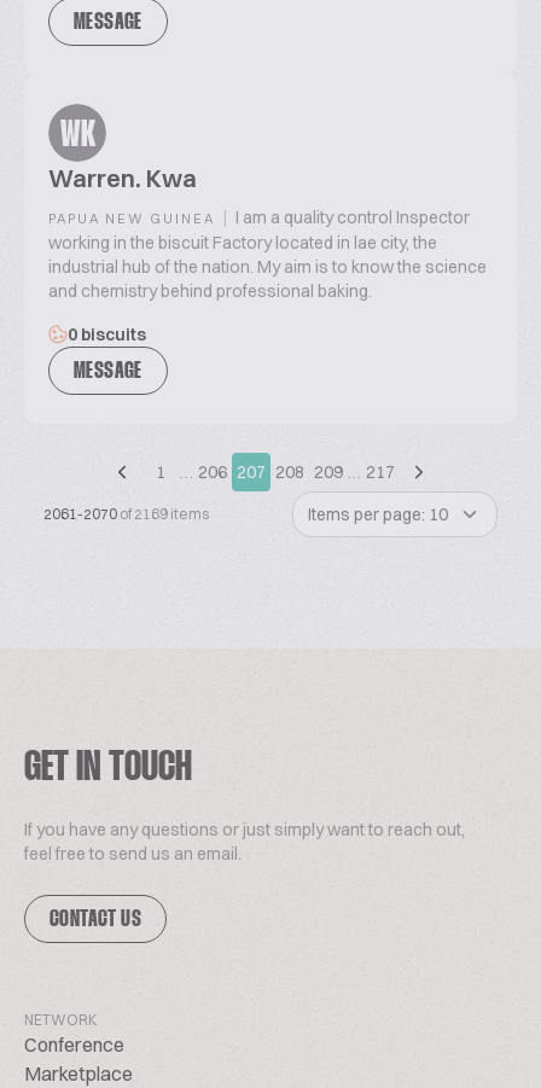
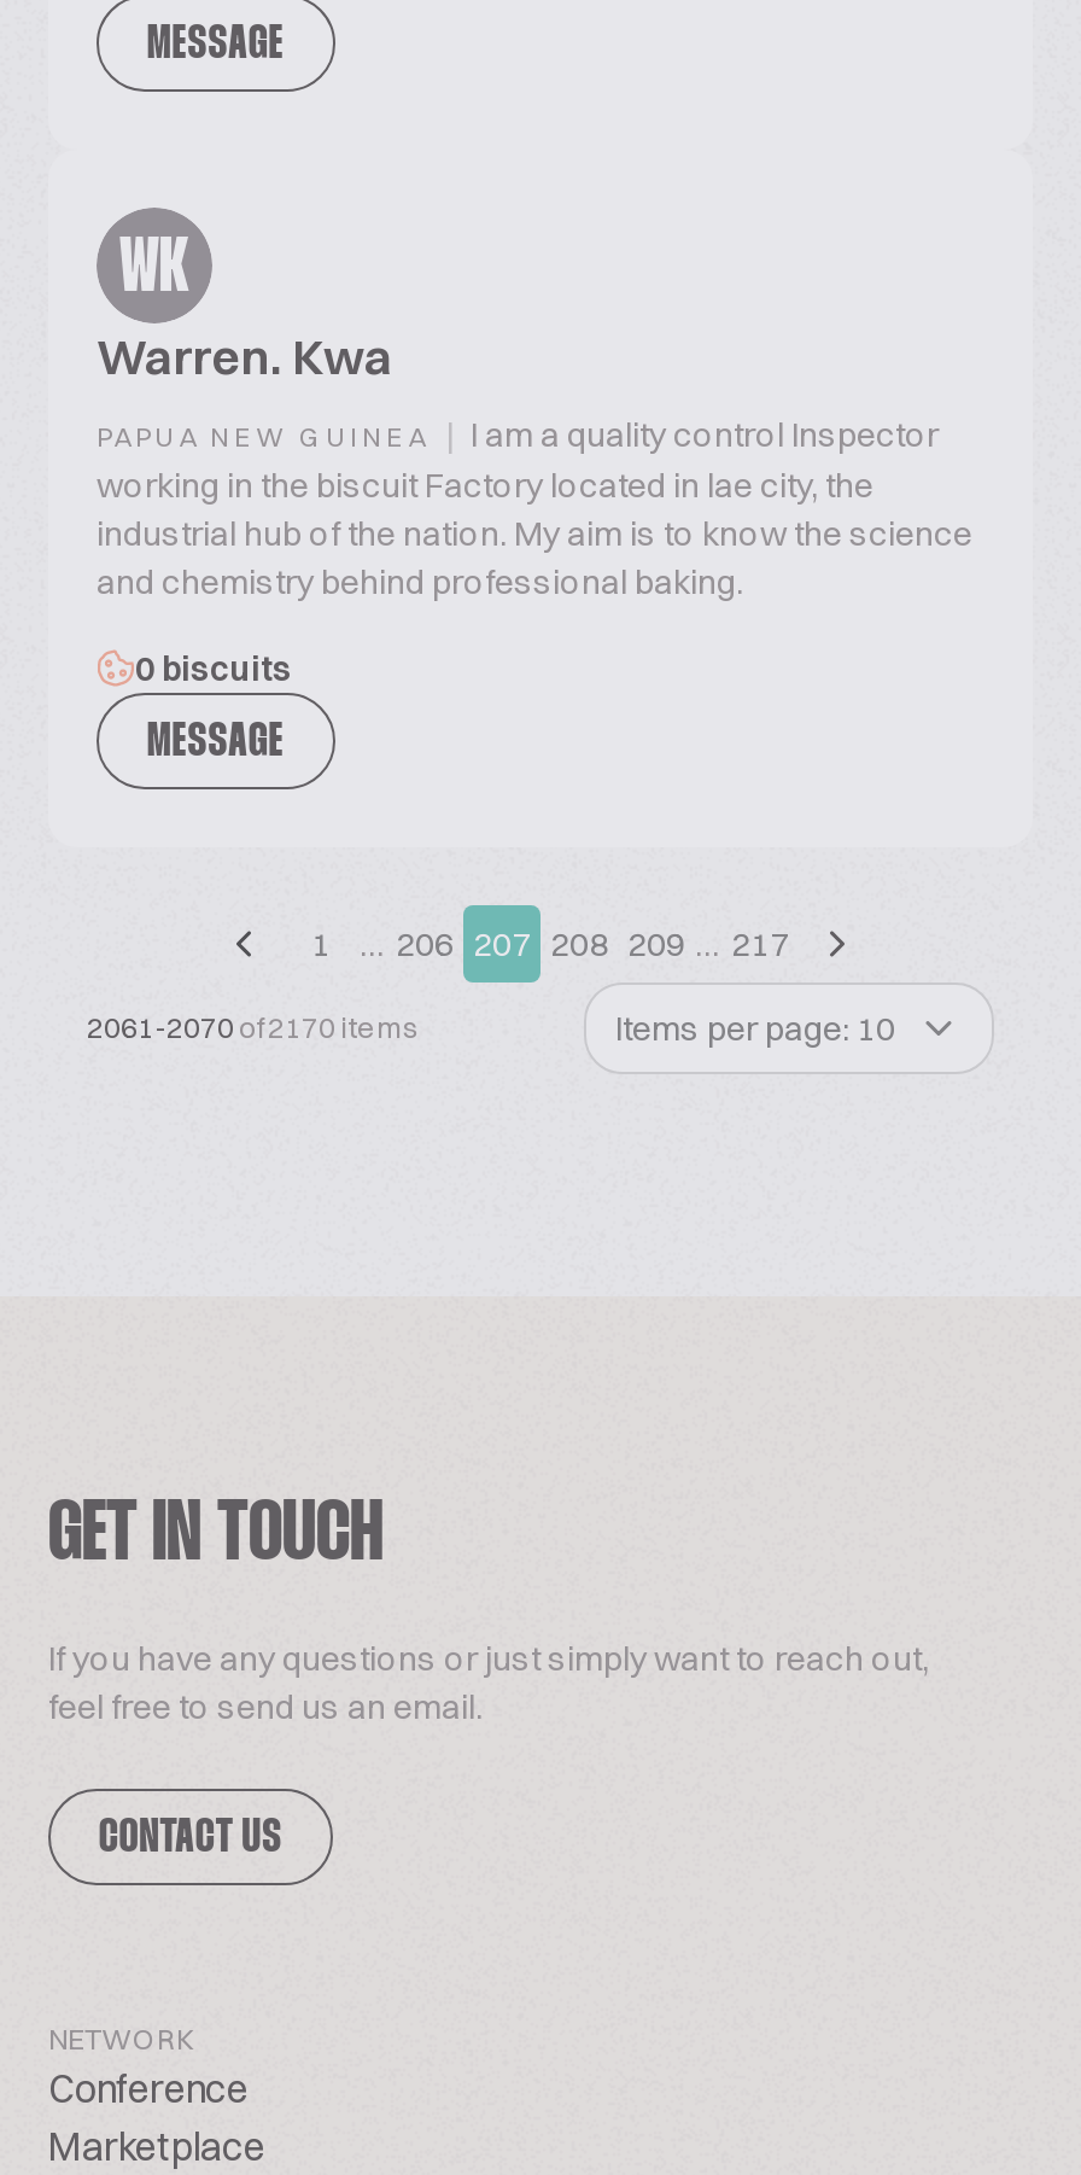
[43,505,209,523] 2061-2070 of 2169 items -> [87,1009,417,1045] 2061-2070 of 2170 items

